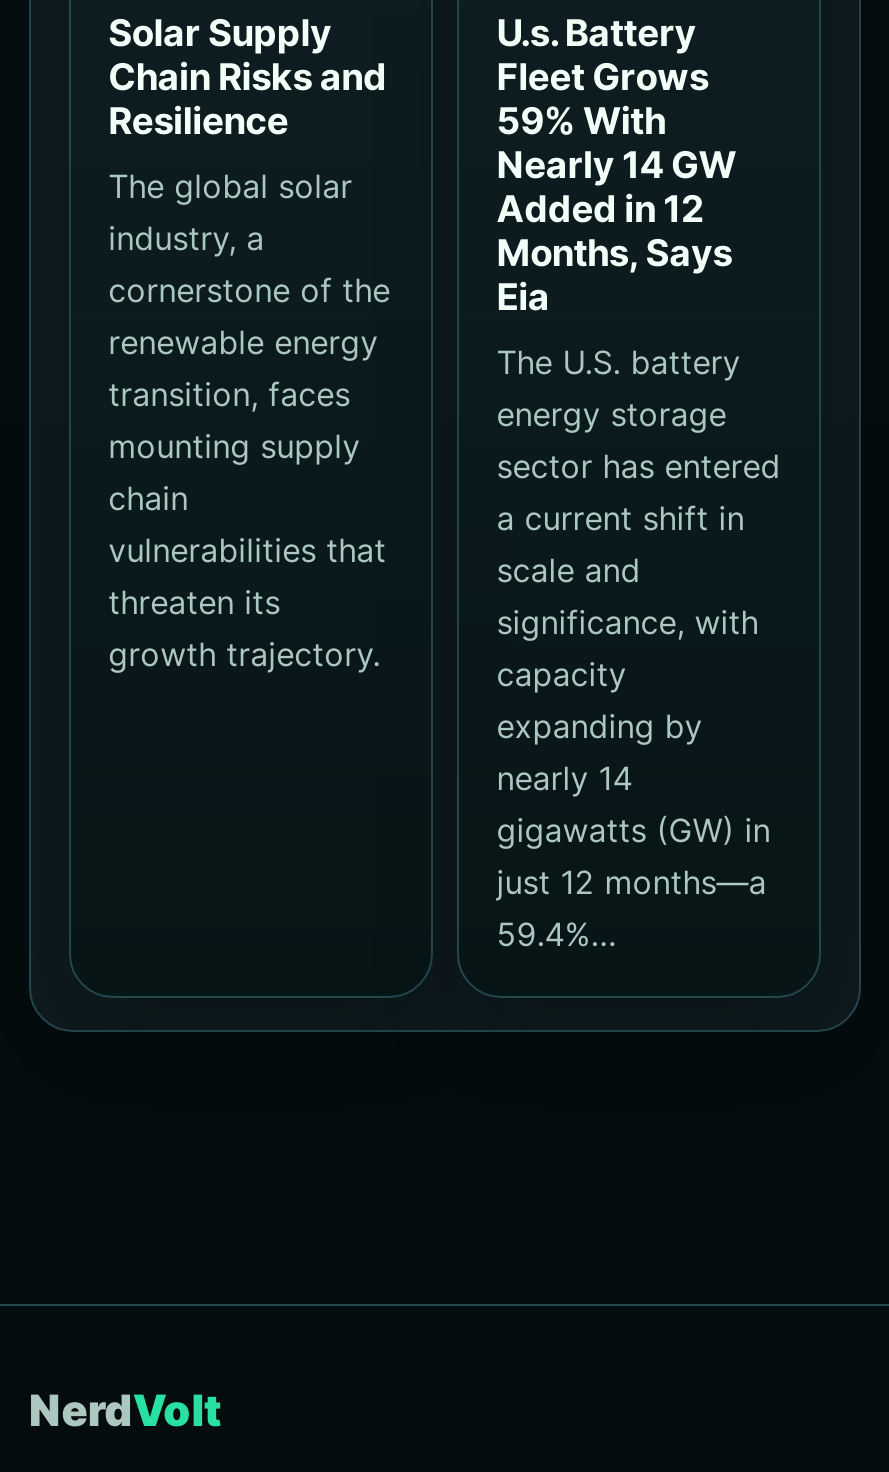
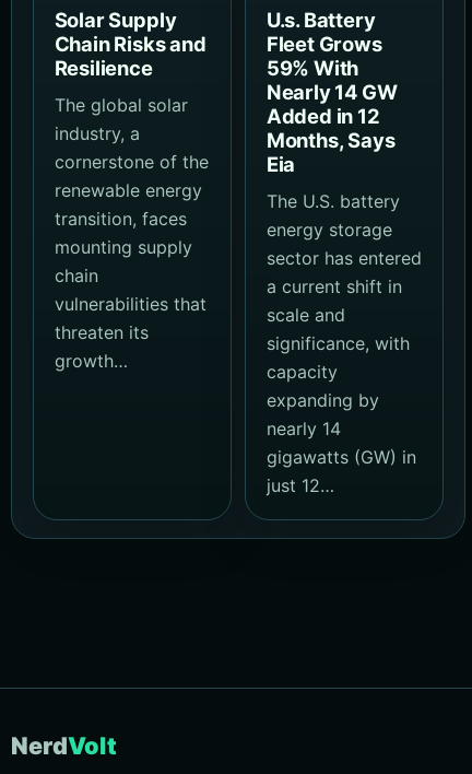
[108,633,380,673] growth trajectory. -> [54,350,127,371] growth…
[497,861,767,953] just 12 months—a | 59.4%… -> [266,474,334,496] just 12…

